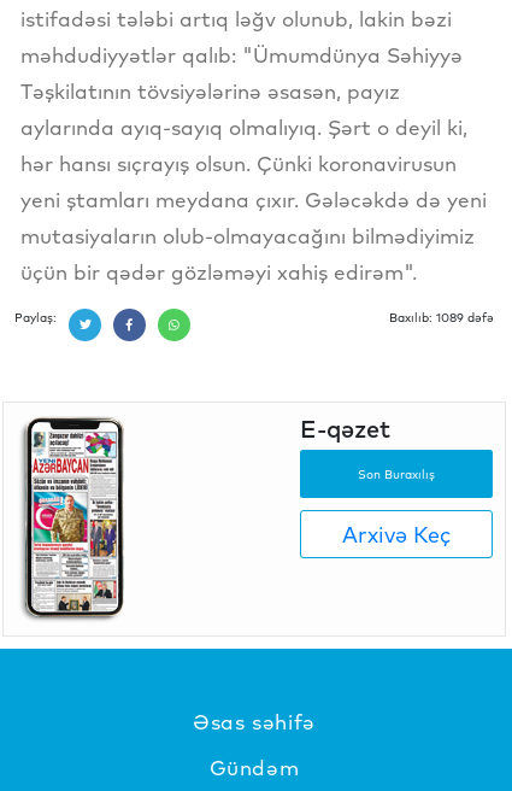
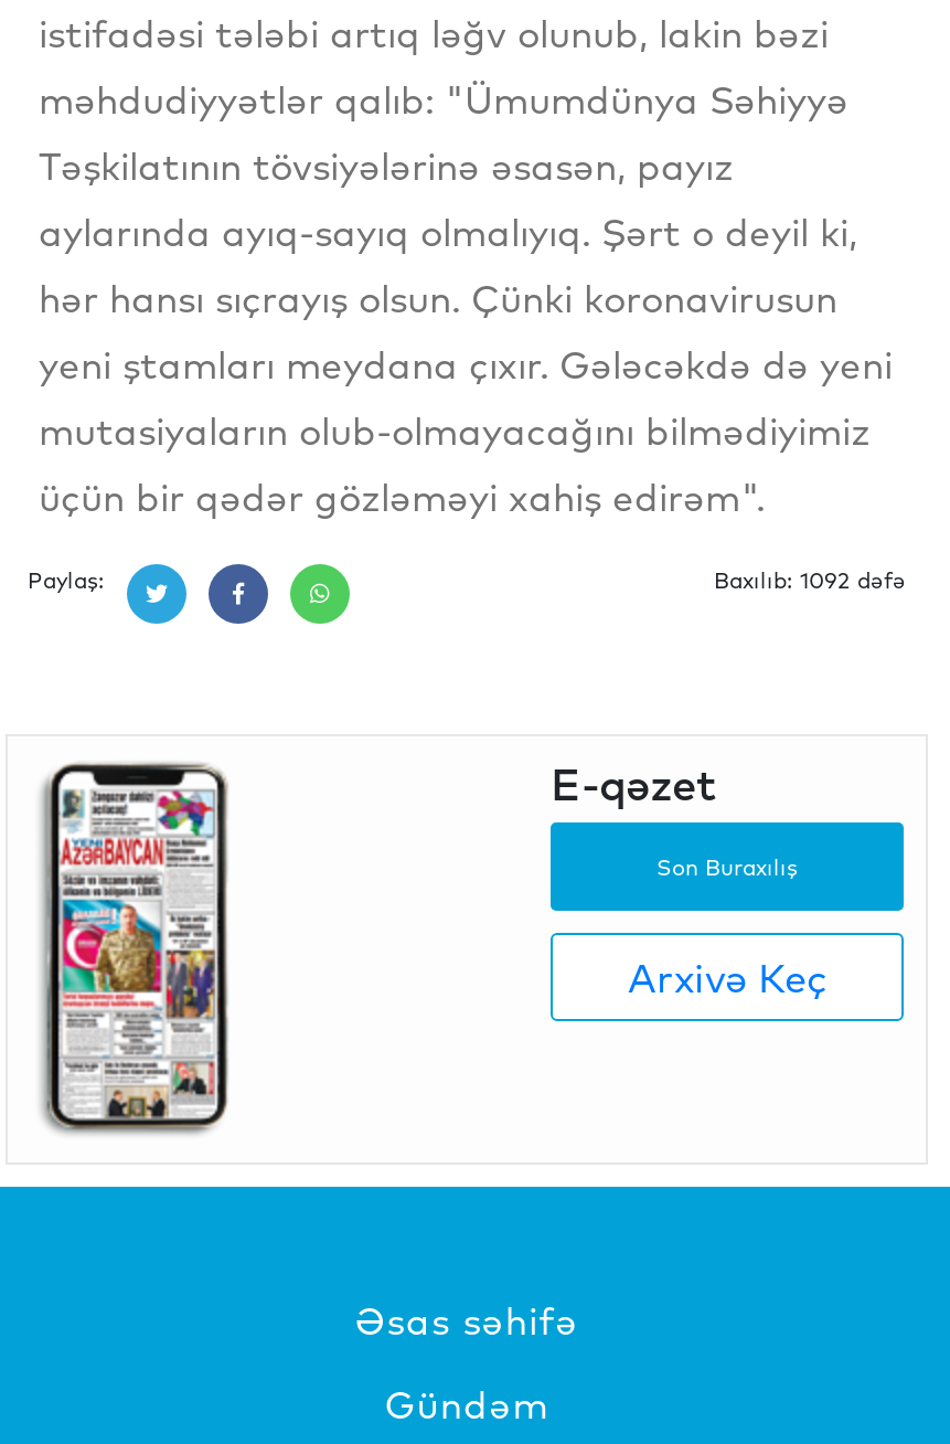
[389,310,494,326] Baxılıb: 1089 dəfə -> [714,567,906,595] Baxılıb: 1092 dəfə

